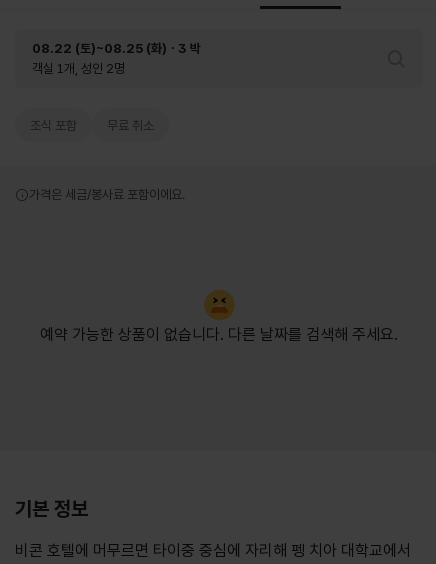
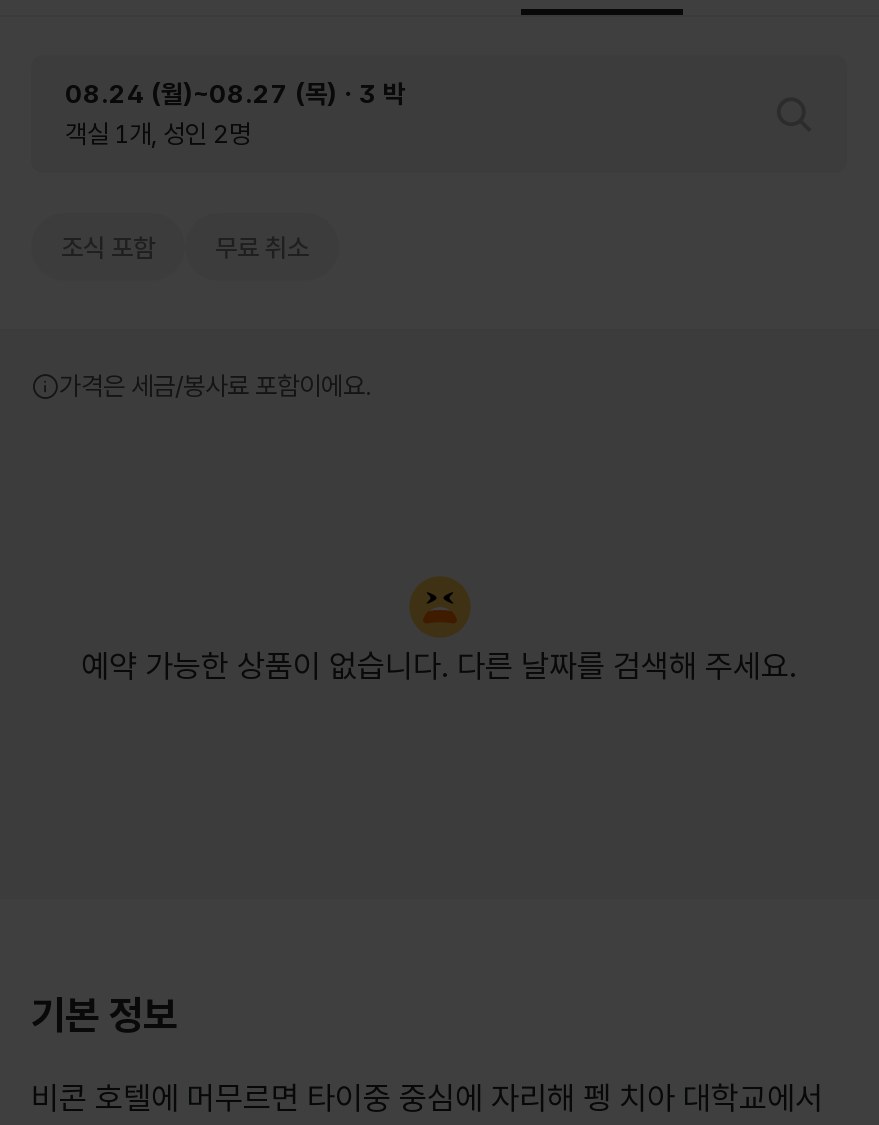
[32,41,201,56] 08.22 (토)~08.25 (화)ㆍ3 박 -> [65,79,405,109] 08.24 (월)~08.27 (목)ㆍ3 박

